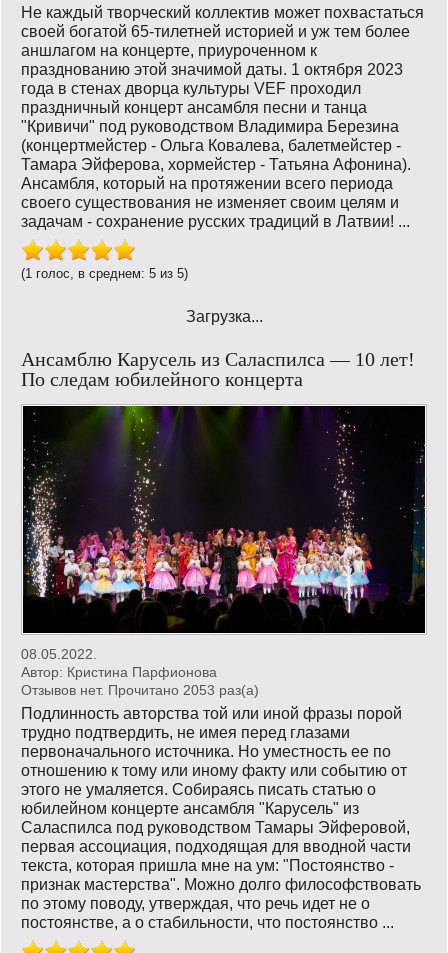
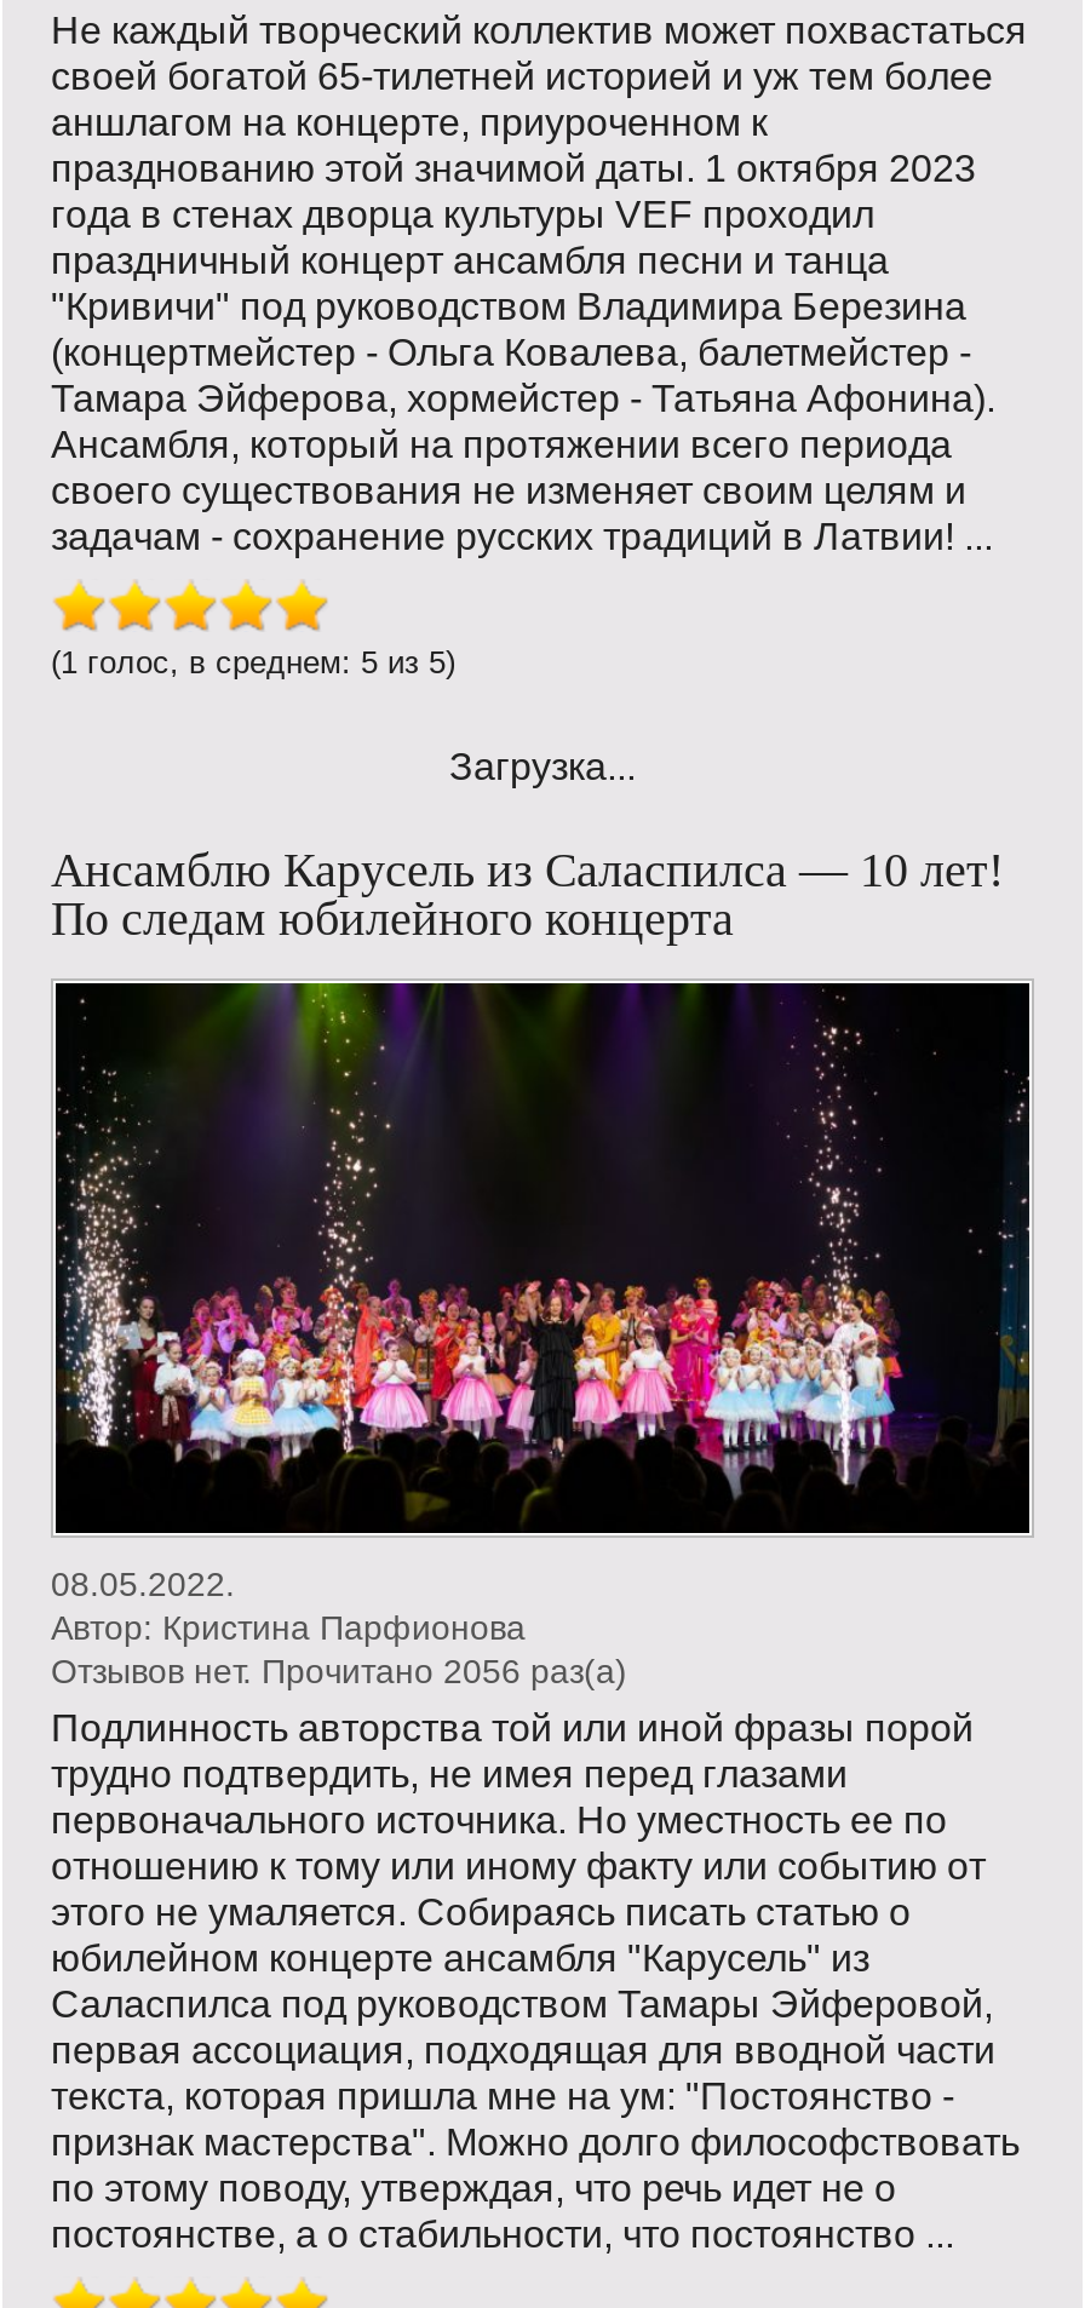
[21,682,259,698] Отзывов нет. Прочитано 2053 раз(a) -> [51,1651,627,1690] Отзывов нет. Прочитано 2056 раз(a)

